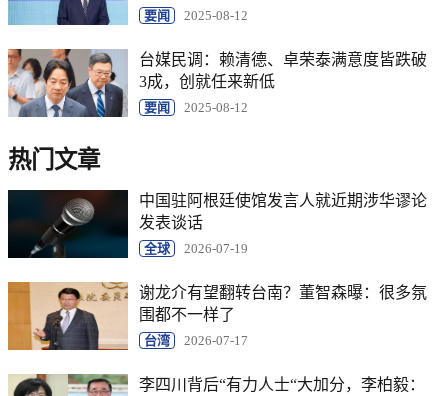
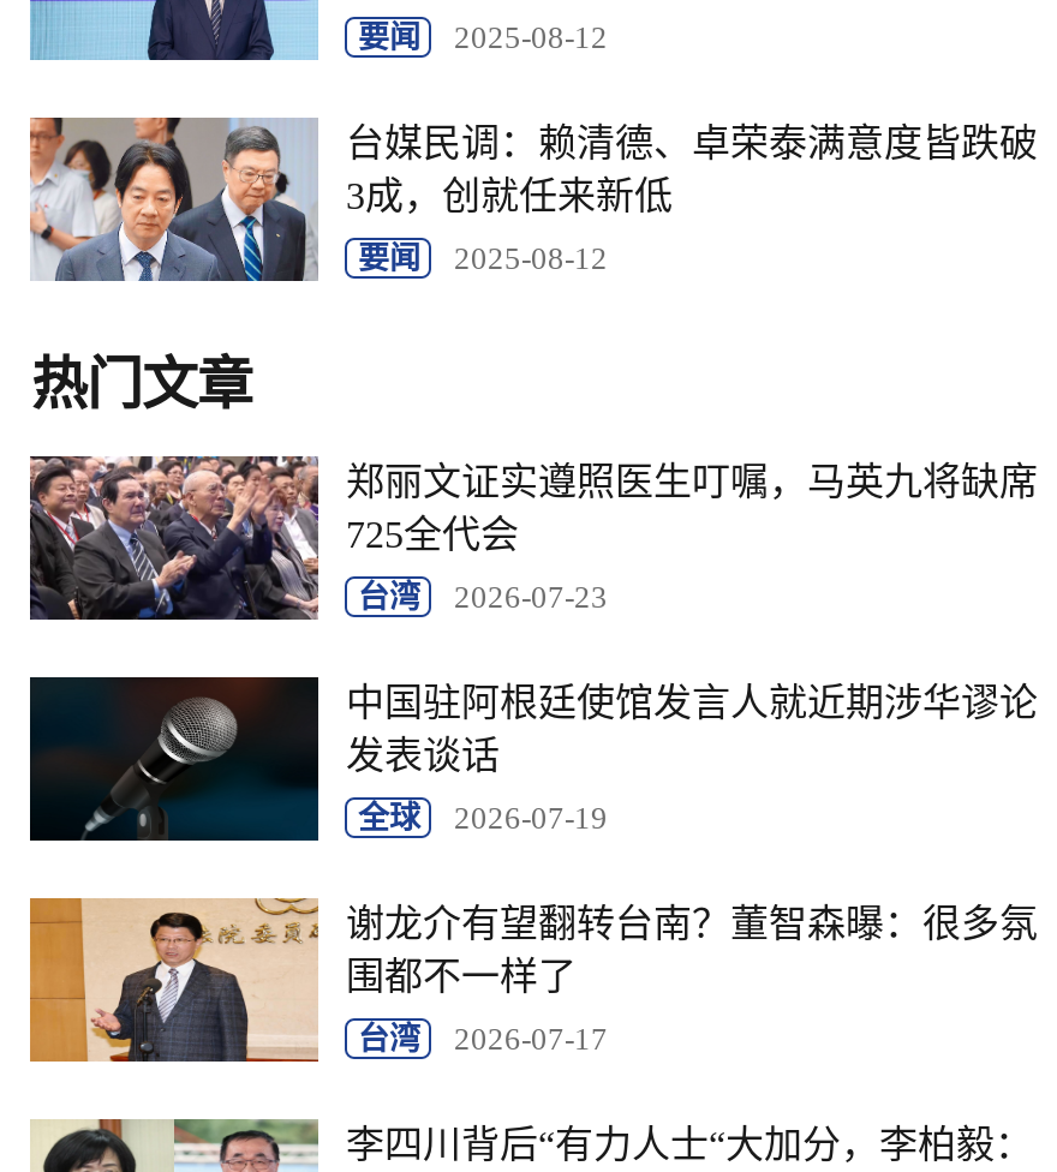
none -> [28,454,1038,622] [image] | 郑丽文证实遵照医生叮嘱，马英九将缺席 | 725全代会 | 台湾 | 2026-07-23

